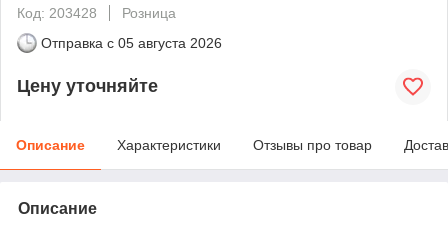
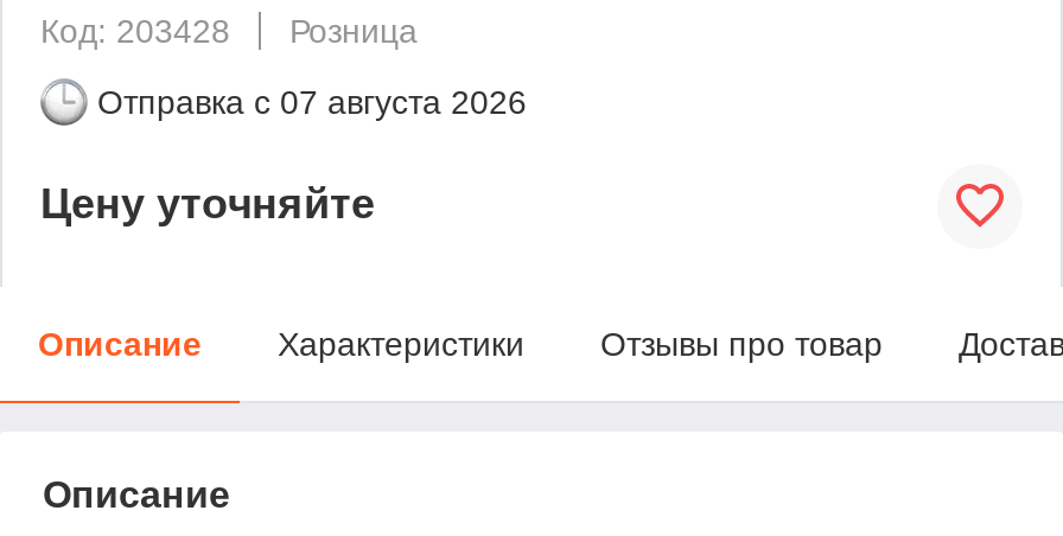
[41,35,222,51] Отправка с 05 августа 2026 -> [97,83,527,120] Отправка с 07 августа 2026

